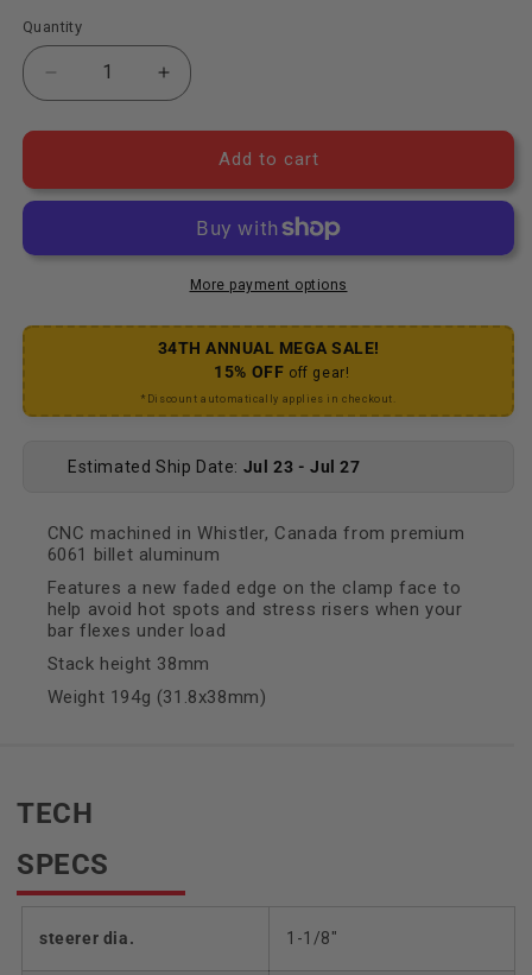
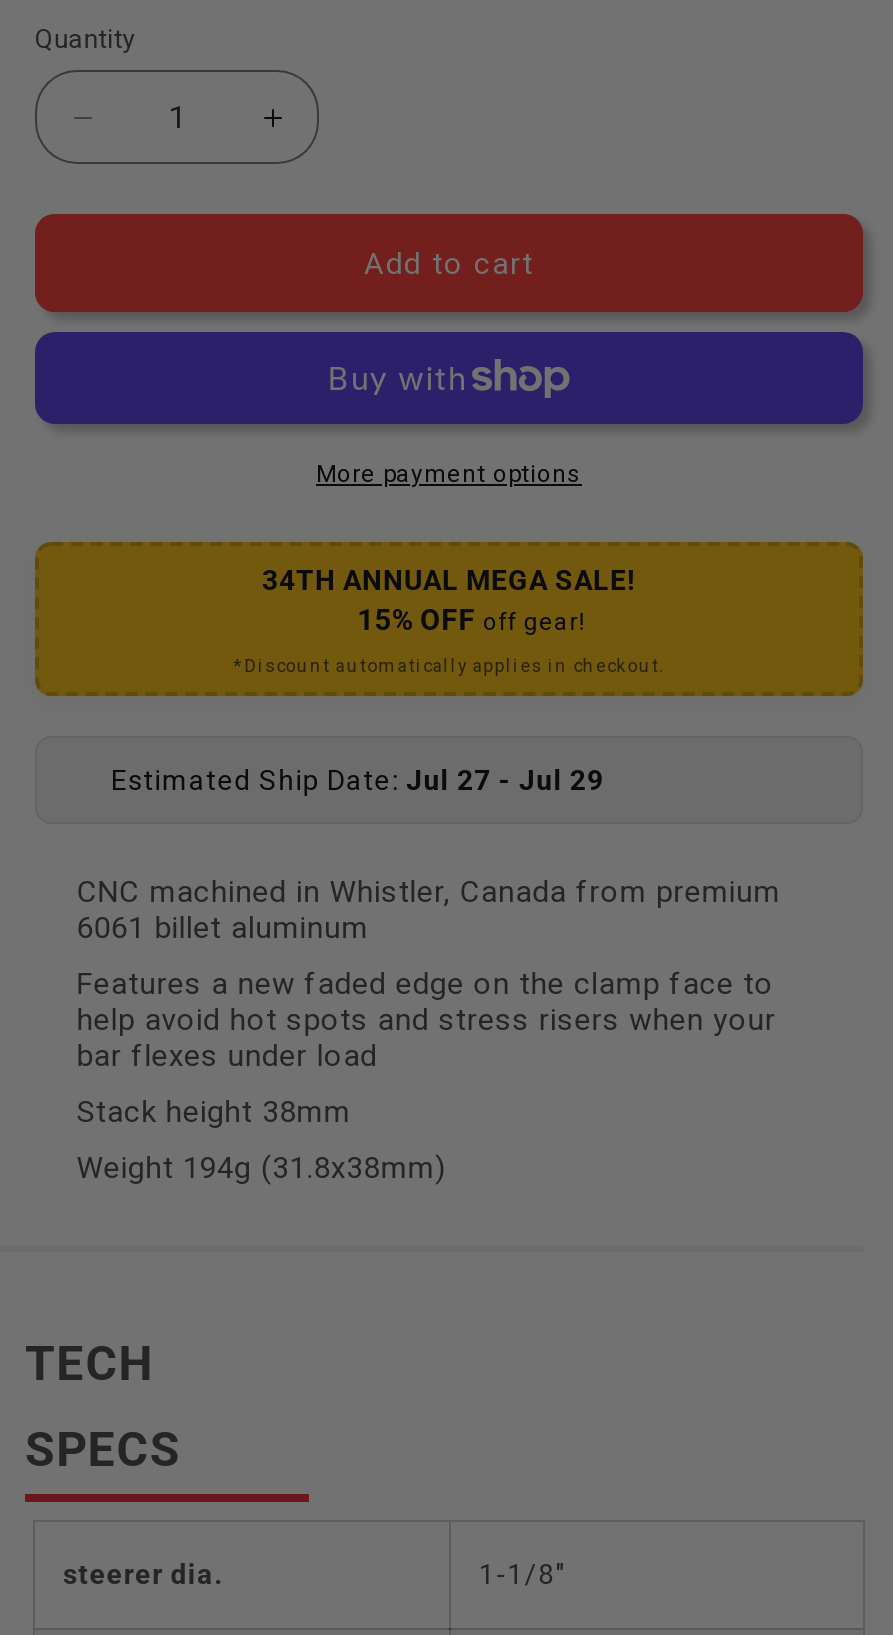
[68,457,361,476] Estimated Ship Date: Jul 23 - Jul 27 -> [111,765,604,797] Estimated Ship Date: Jul 27 - Jul 29

